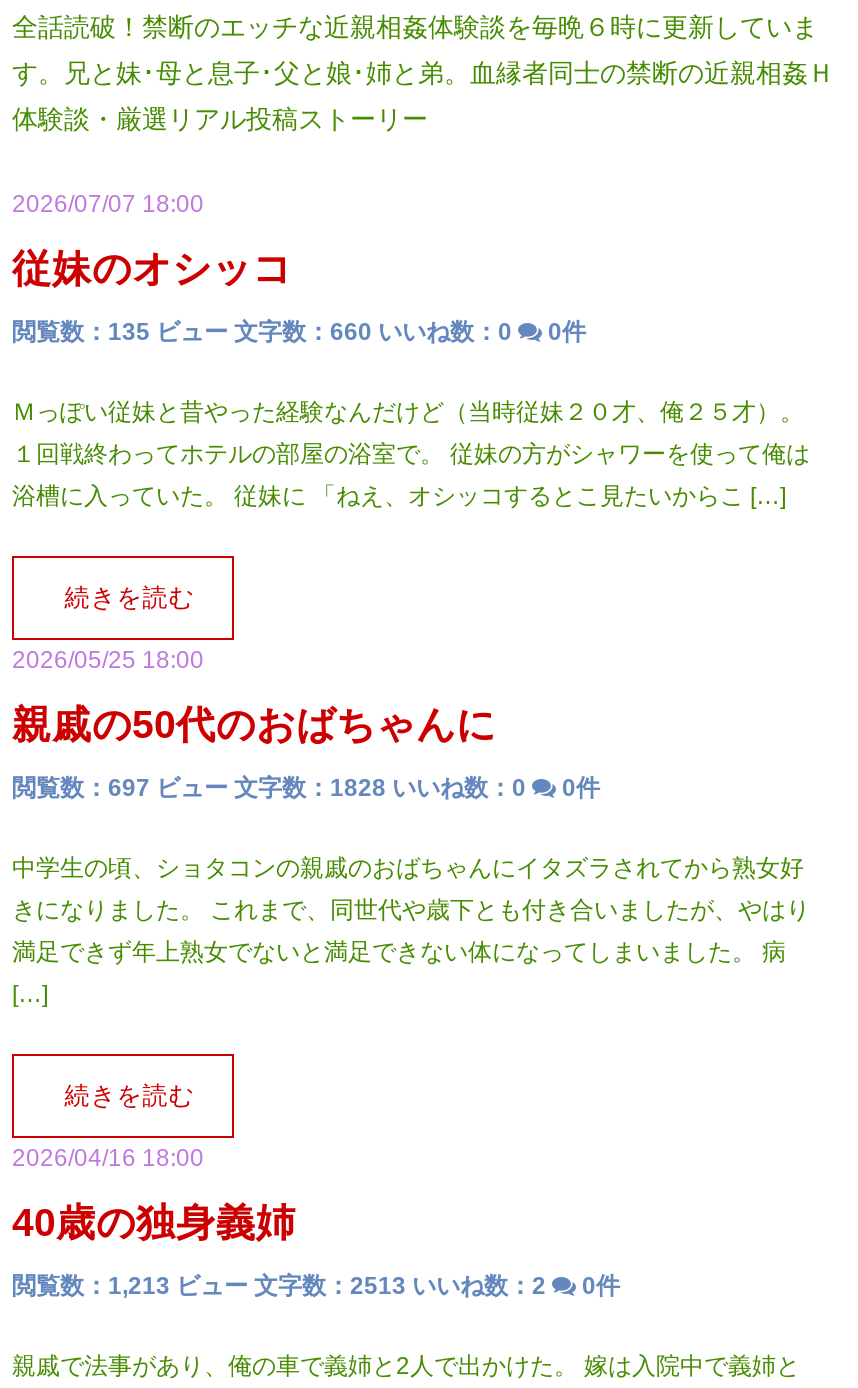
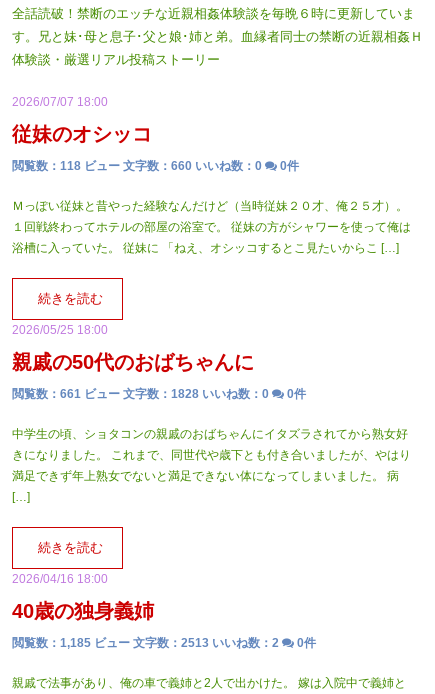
[12,317,512,345] 閲覧数：135 ビュー 文字数：660 いいね数：0 -> [12,158,262,172] 閲覧数：118 ビュー 文字数：660 いいね数：0
[12,773,526,801] 閲覧数：697 ビュー 文字数：1828 いいね数：0 -> [12,386,269,400] 閲覧数：661 ビュー 文字数：1828 いいね数：0
[12,1271,546,1299] 閲覧数：1,213 ビュー 文字数：2513 いいね数：2 -> [12,635,279,649] 閲覧数：1,185 ビュー 文字数：2513 いいね数：2

